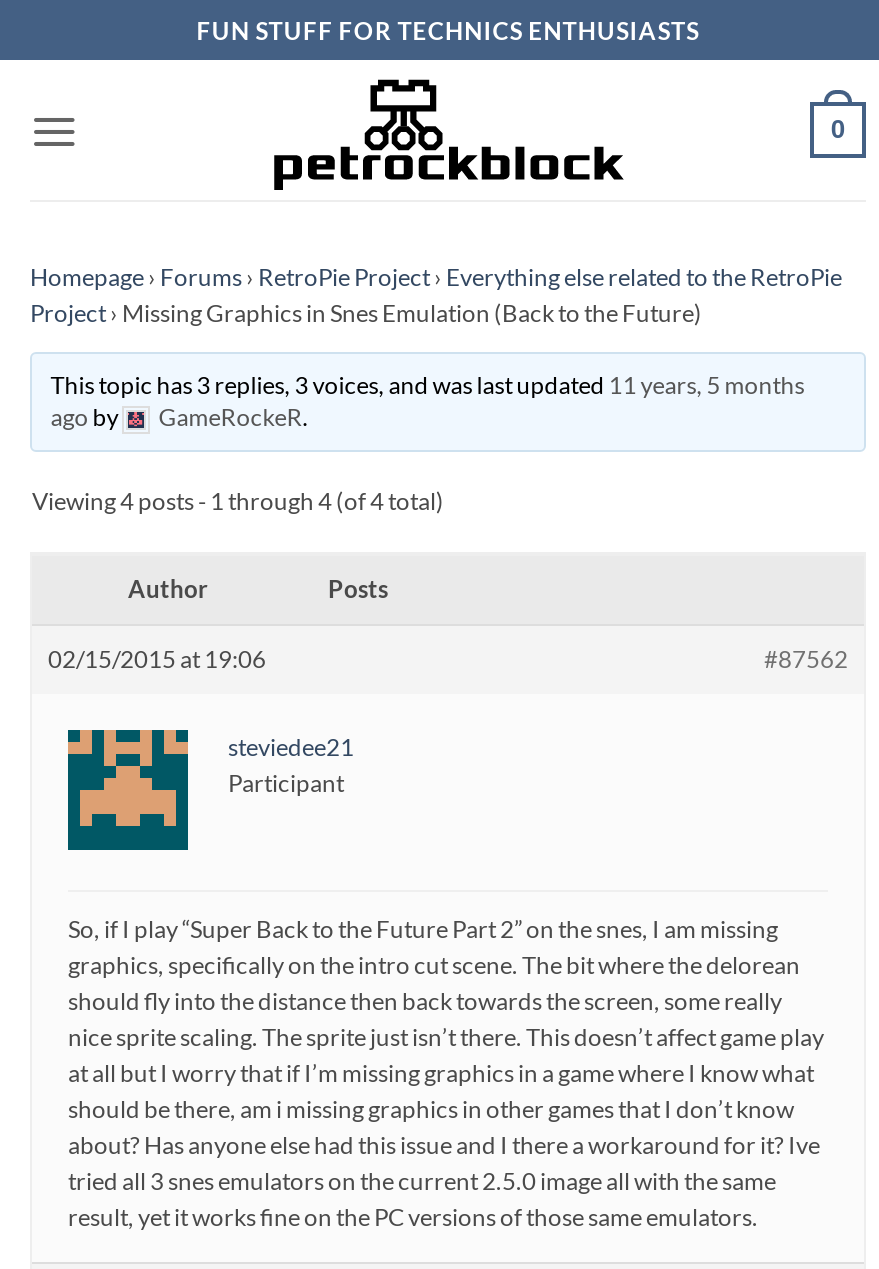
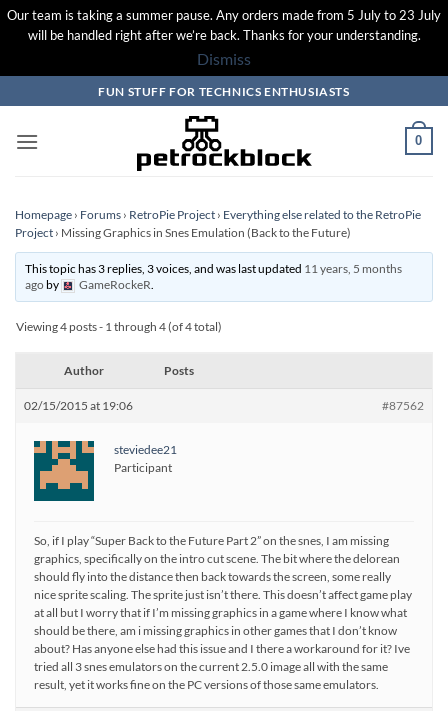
none -> [7,7,441,68] Our team is taking a summer pause. Any orders made from 5 July to 23 July | will be handled right after we’re back. Thanks for your understanding. | Dismiss

